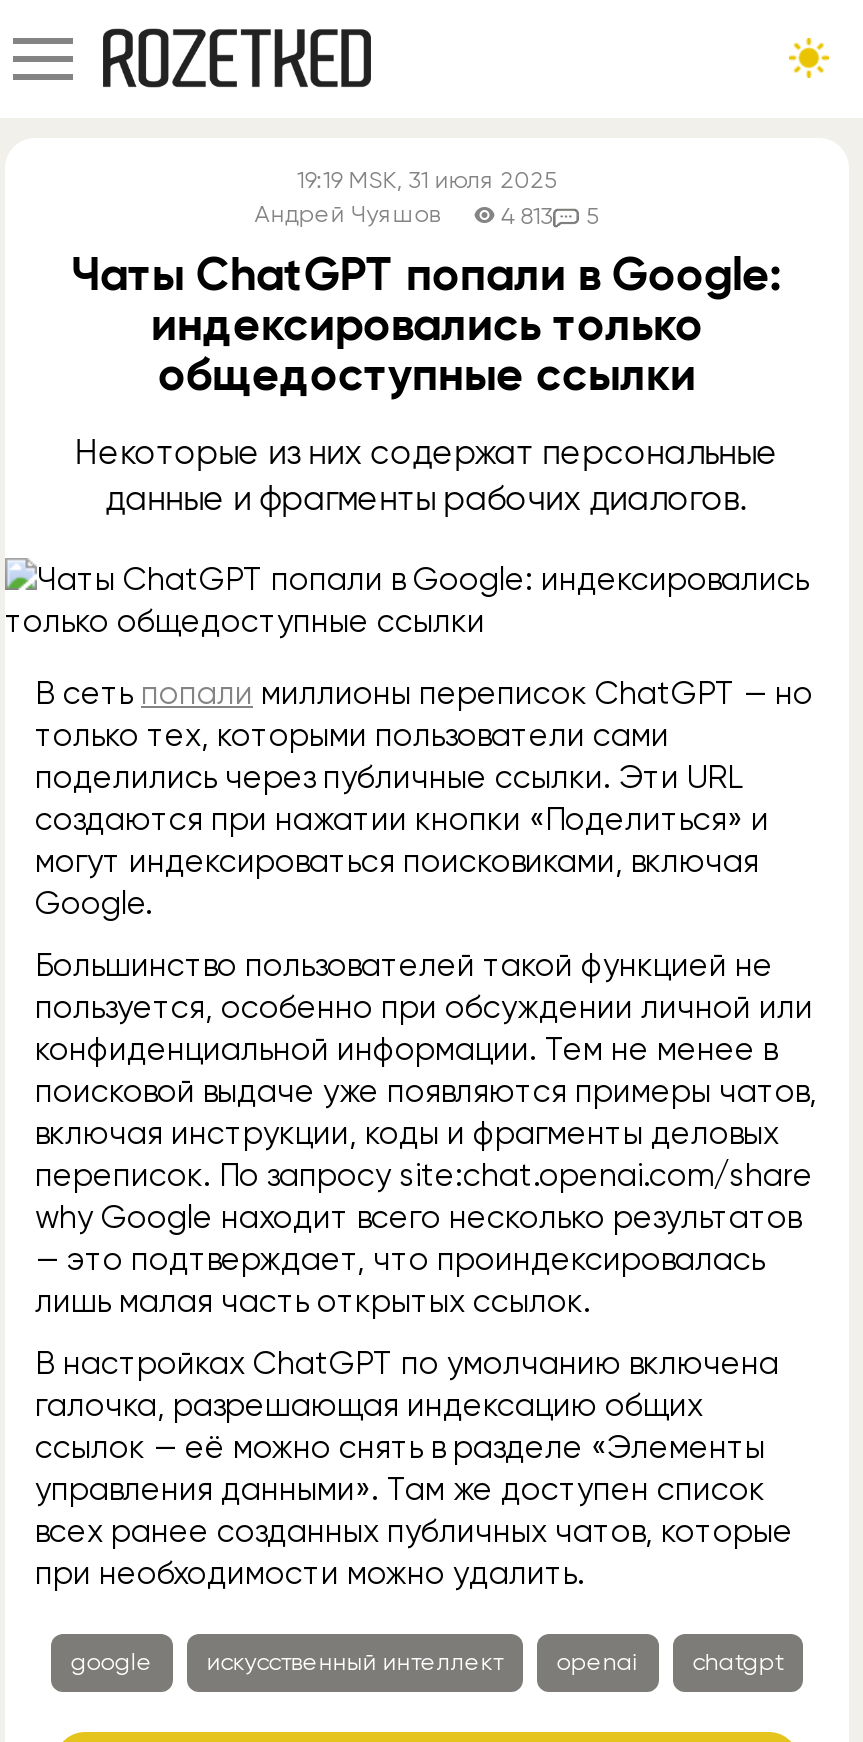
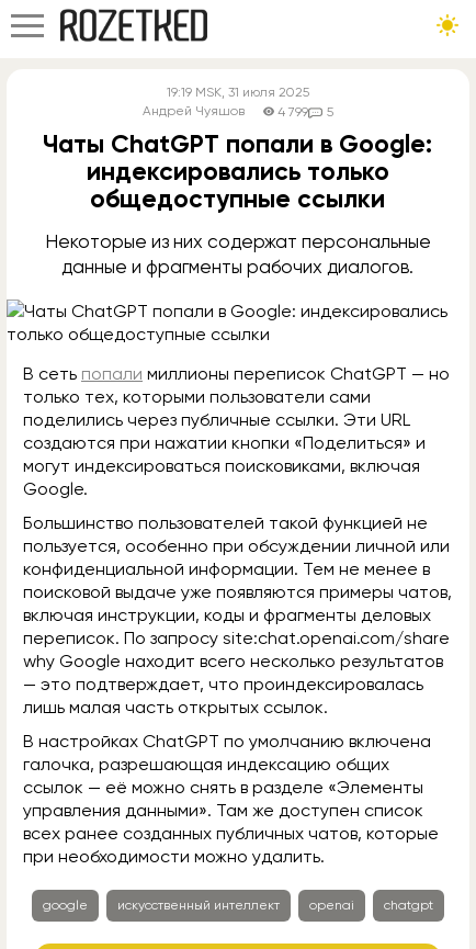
[255,200,599,230] Андрей Чуяшов 4 813 5 -> [142,103,333,120] Андрей Чуяшов 4 799 5

